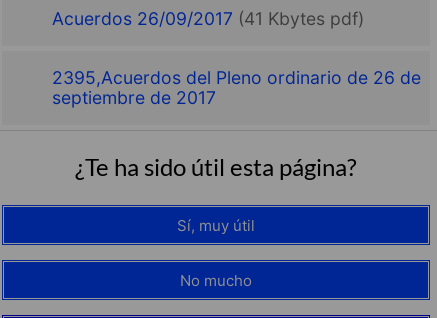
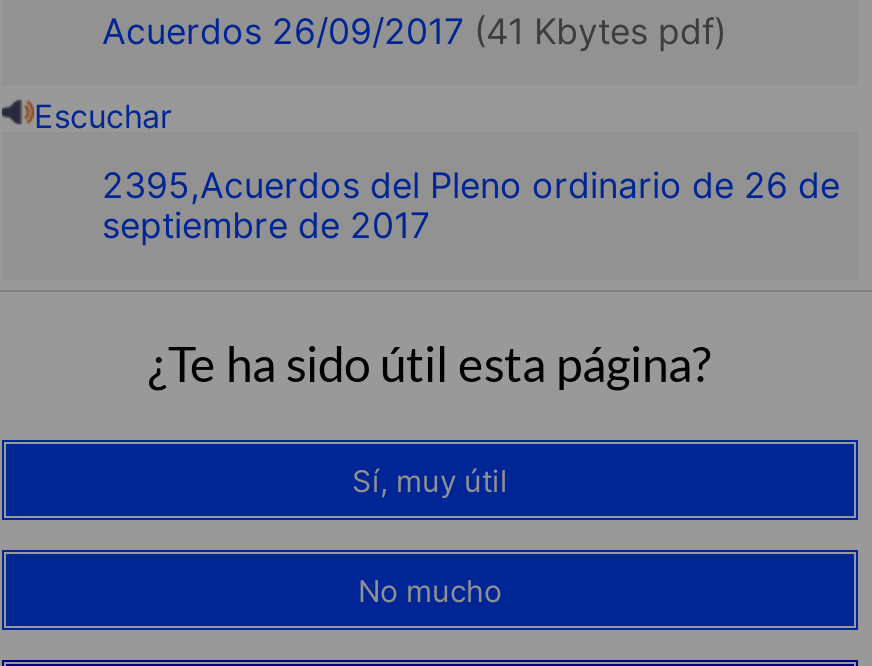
none -> [34,97,172,137] Escuchar

